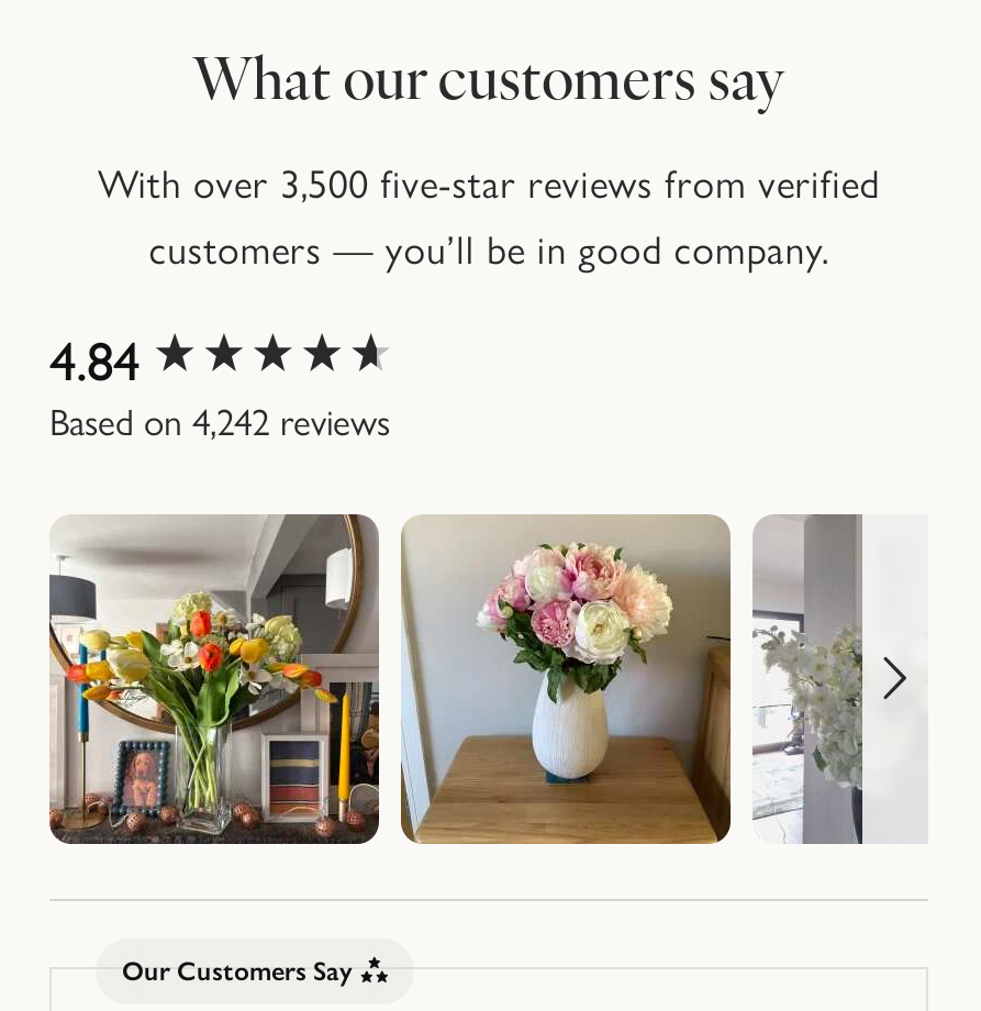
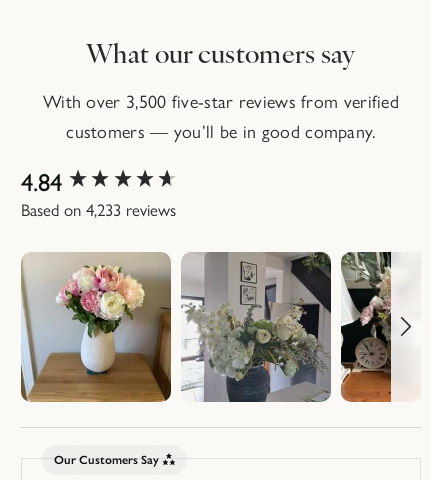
[49,401,390,445] Based on 4,242 reviews -> [21,200,176,220] Based on 4,233 reviews
[47,514,381,846] [image] -> [20,253,172,403] [image]
[399,514,733,846] [image] -> [181,252,331,403] [image]
[750,514,867,846] [image] -> [340,252,392,403] [image]

